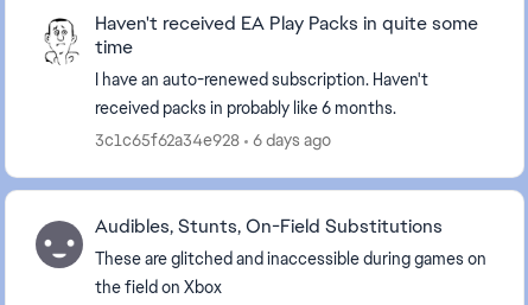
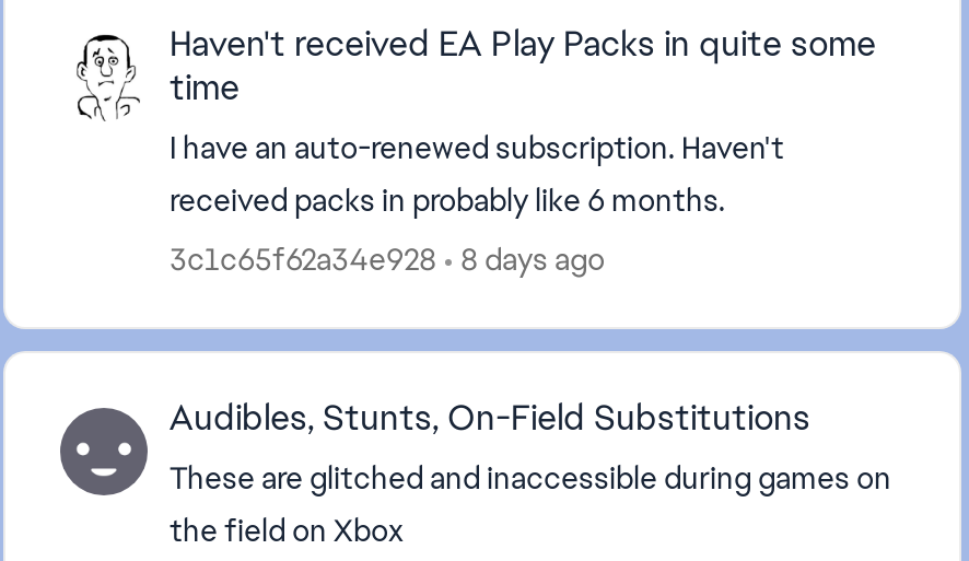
[95,129,331,151] 3c1c65f62a34e928 6 days ago -> [170,239,605,279] 3c1c65f62a34e928 8 days ago

